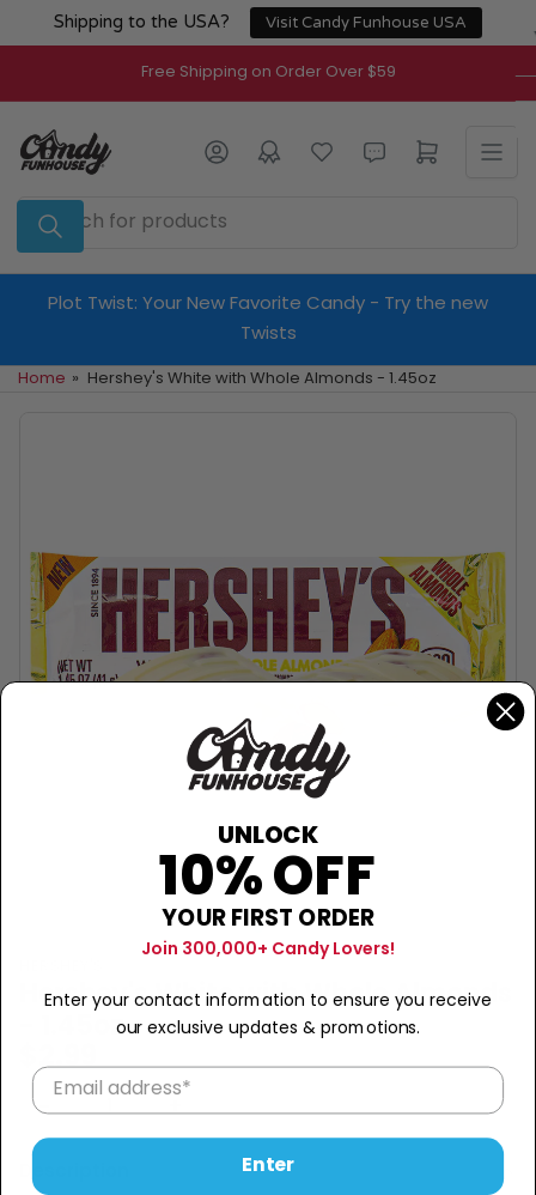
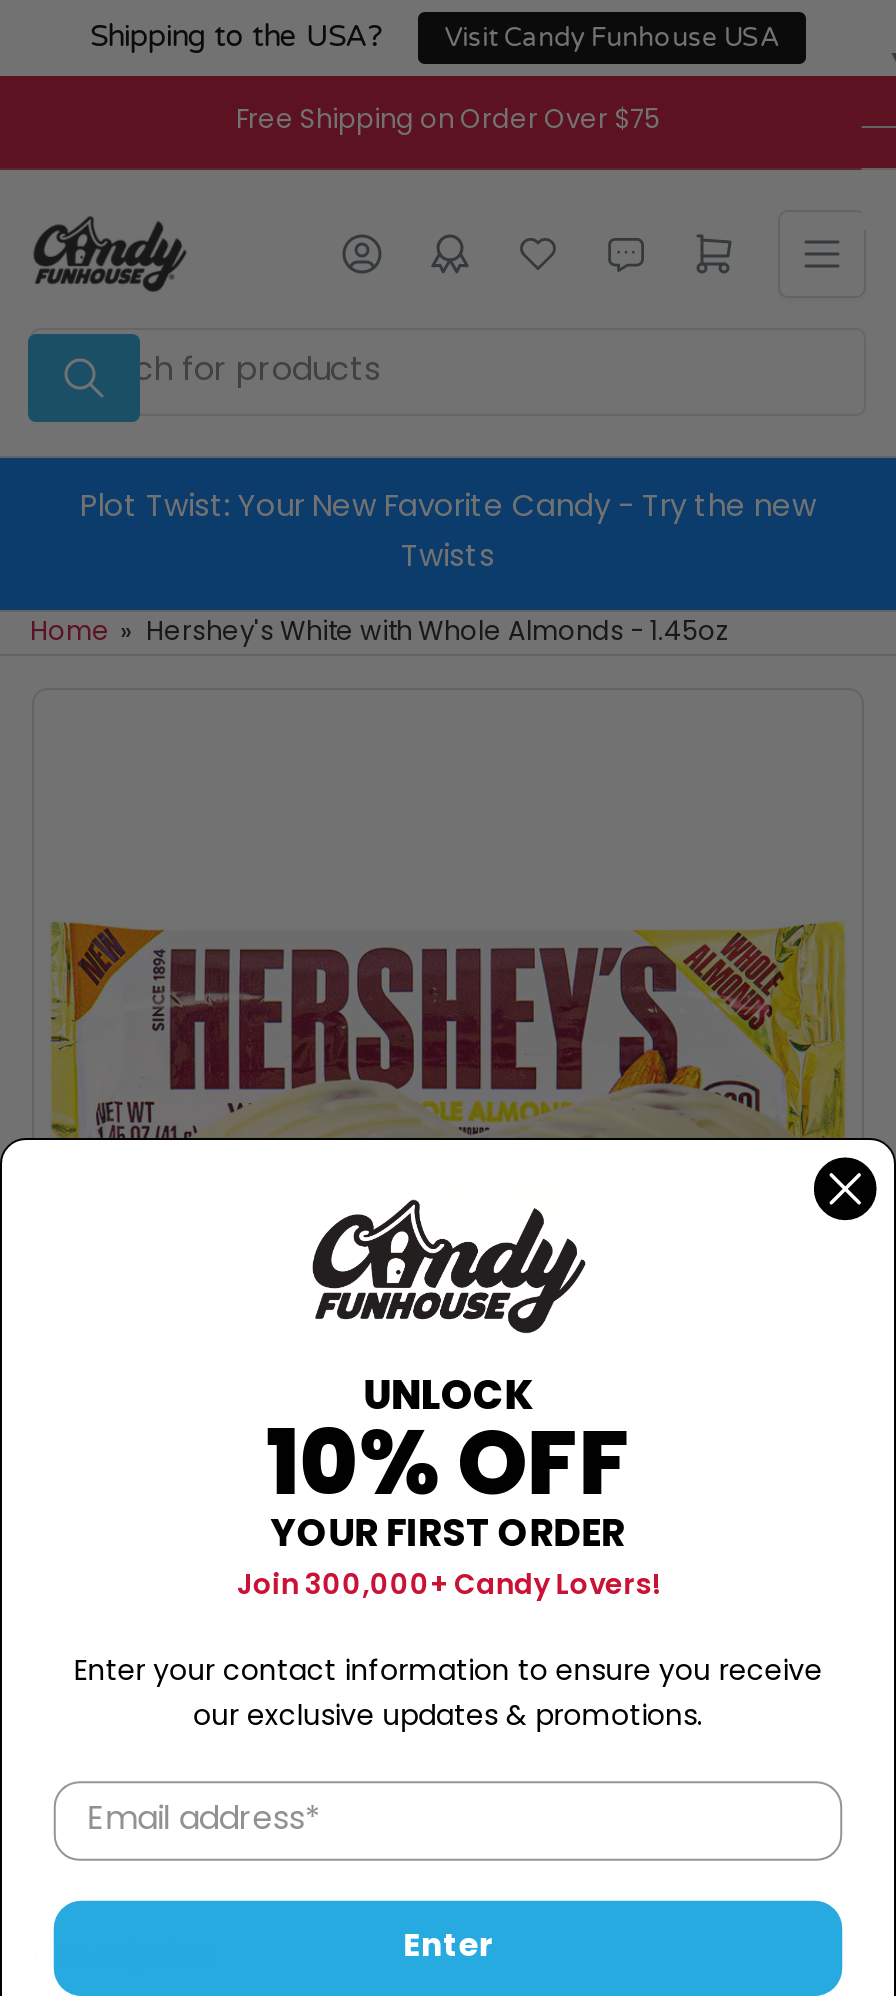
[141,60,395,85] Free Shipping on Order Over $59 -> [236,100,660,142] Free Shipping on Order Over $75

